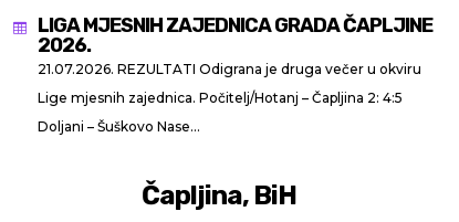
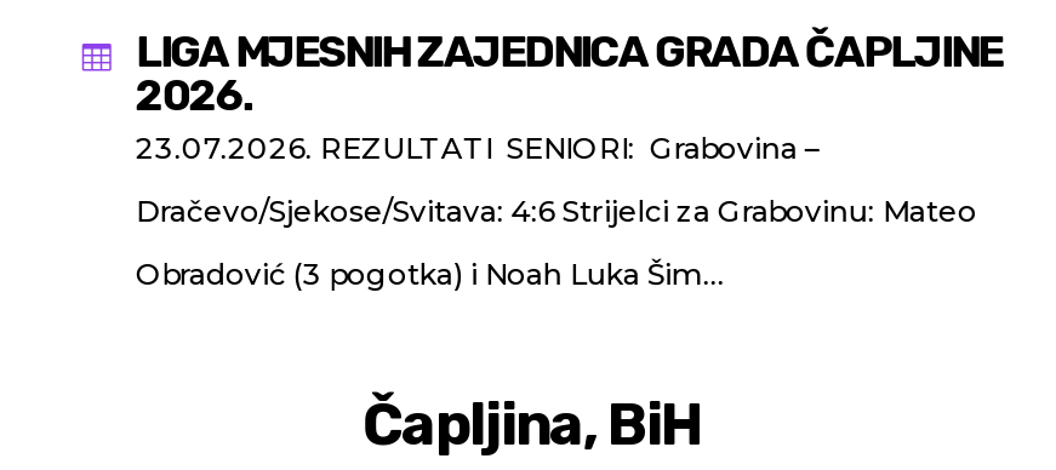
[38,61,422,77] 21.07.2026. REZULTATI Odigrana je druga večer u okviru -> [136,128,819,165] 23.07.2026. REZULTATI SENIORI: Grabovina –
[38,89,403,106] Lige mjesnih zajednica. Počitelj/Hotanj – Čapljina 2: 4:5 -> [136,191,977,228] Dračevo/Sjekose/Svitava: 4:6 Strijelci za Grabovinu: Mateo
[38,118,201,135] Doljani – Šuškovo Nase... -> [136,254,725,291] Obradović (3 pogotka) i Noah Luka Šim...

